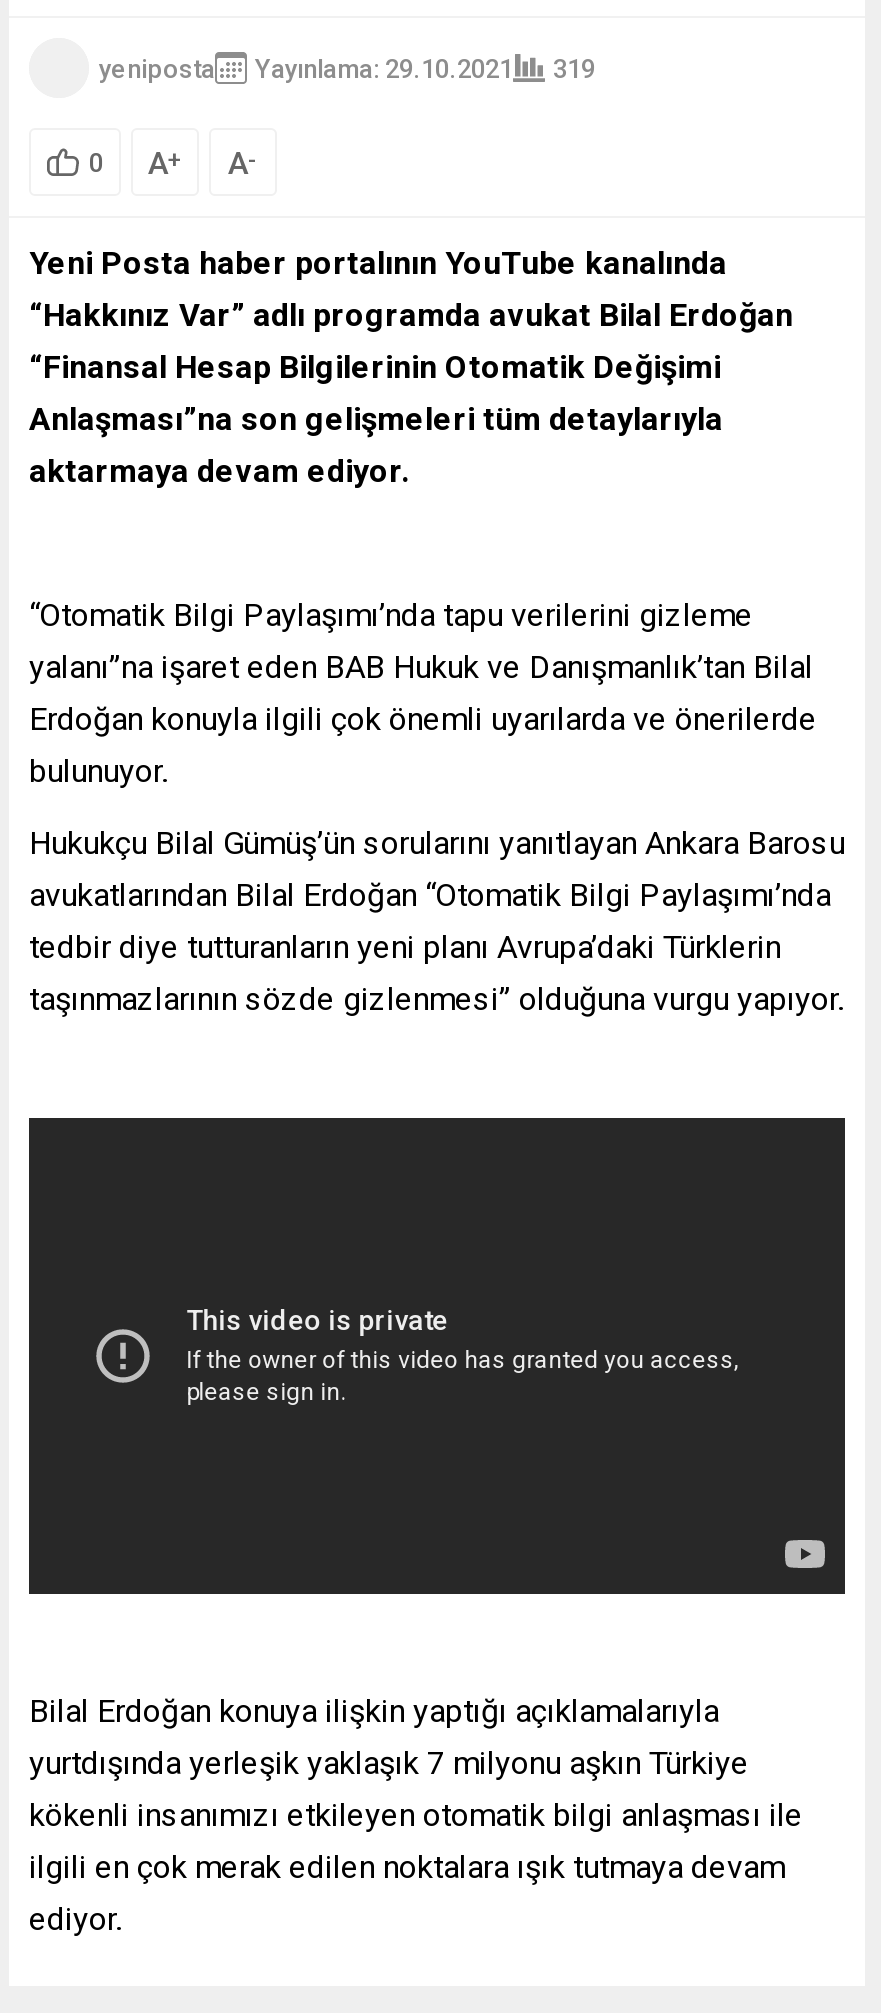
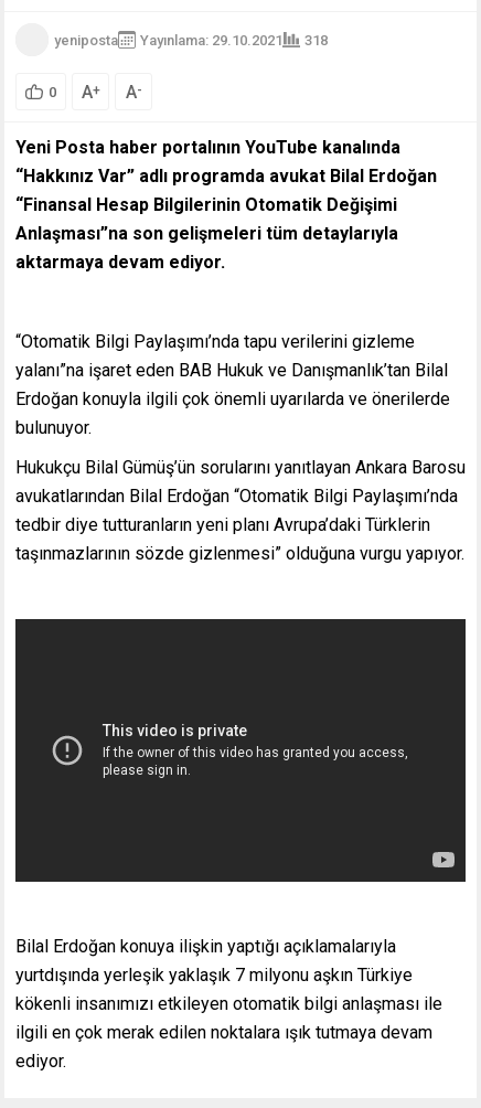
[99,53,595,83] yeniposta Yayınlama: 29.10.2021 319 -> [54,32,328,48] yeniposta Yayınlama: 29.10.2021 318

